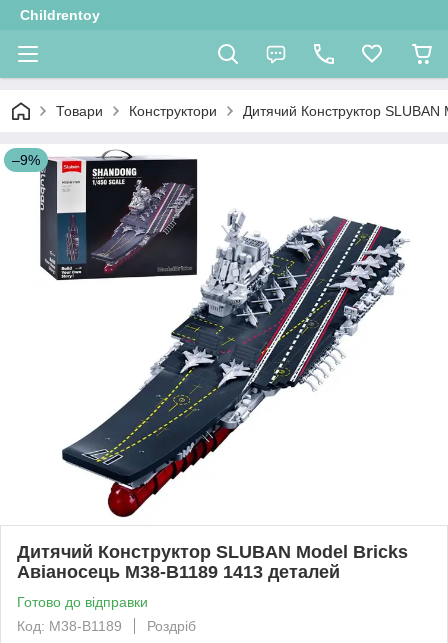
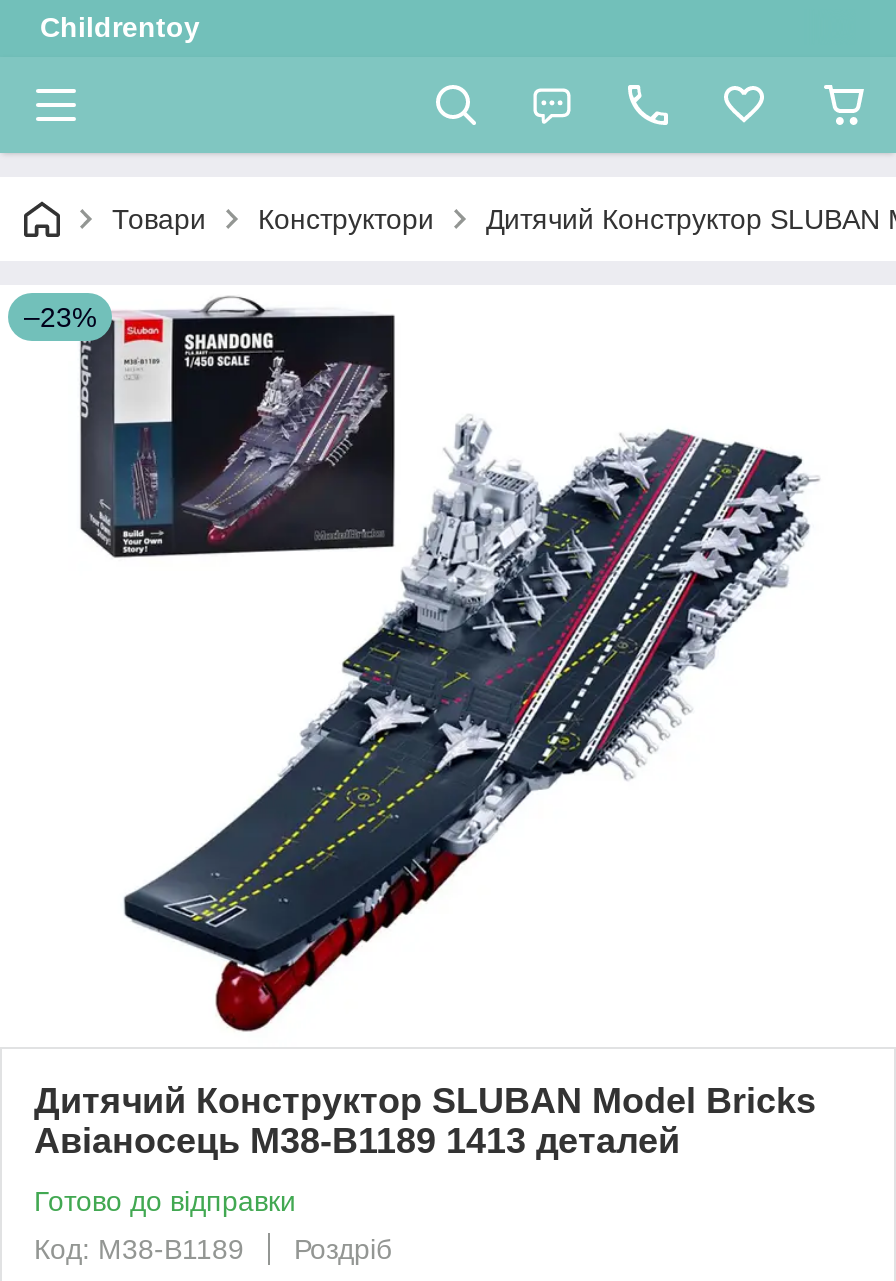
[12,152,40,168] –9% -> [24,301,96,333] –23%

